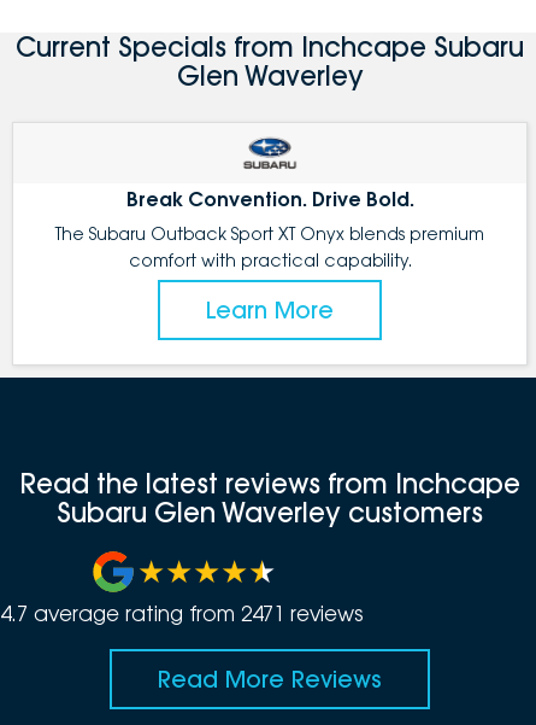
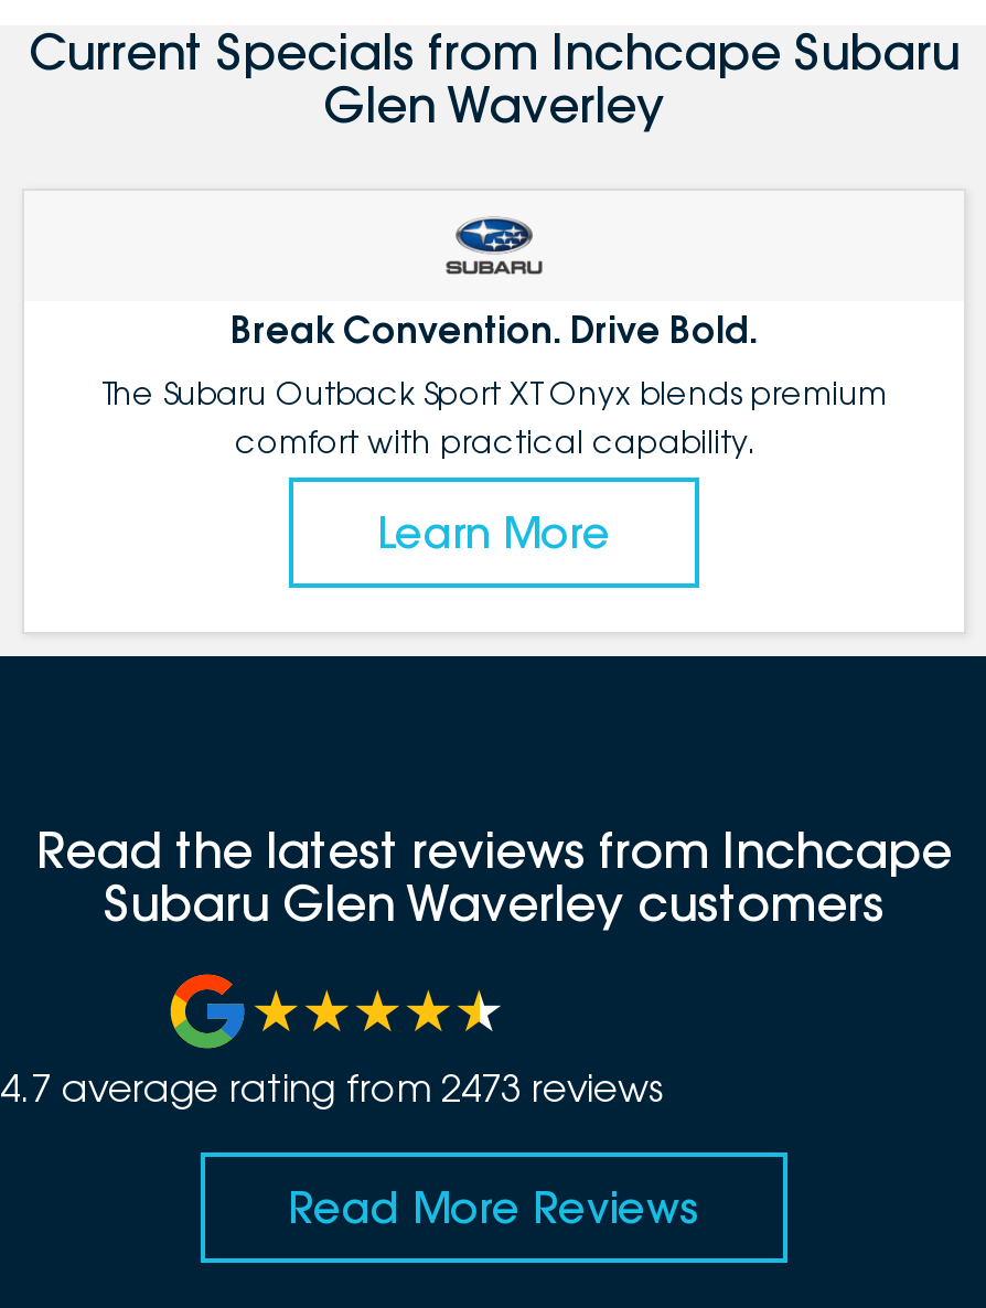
[0,601,364,626] 4.7 average rating from 2471 reviews -> [0,1065,666,1111] 4.7 average rating from 2473 reviews

